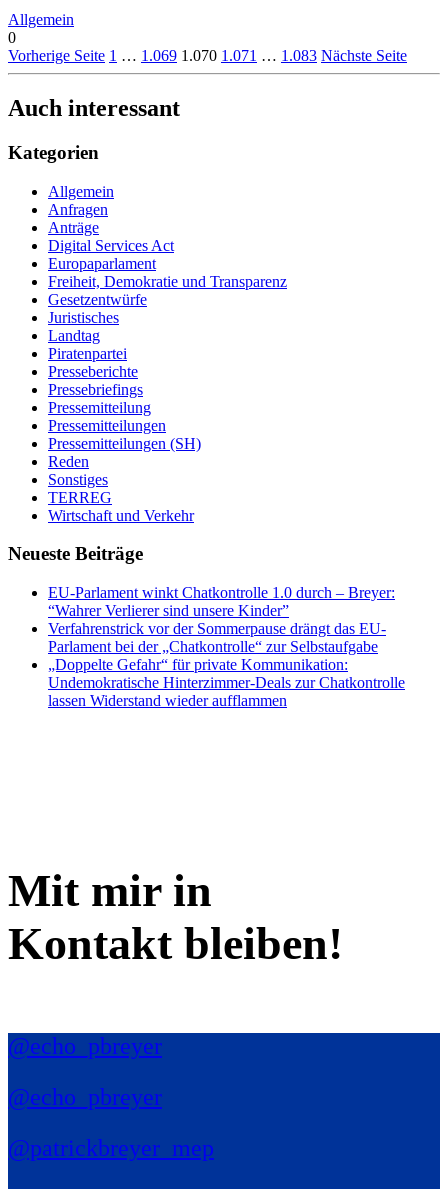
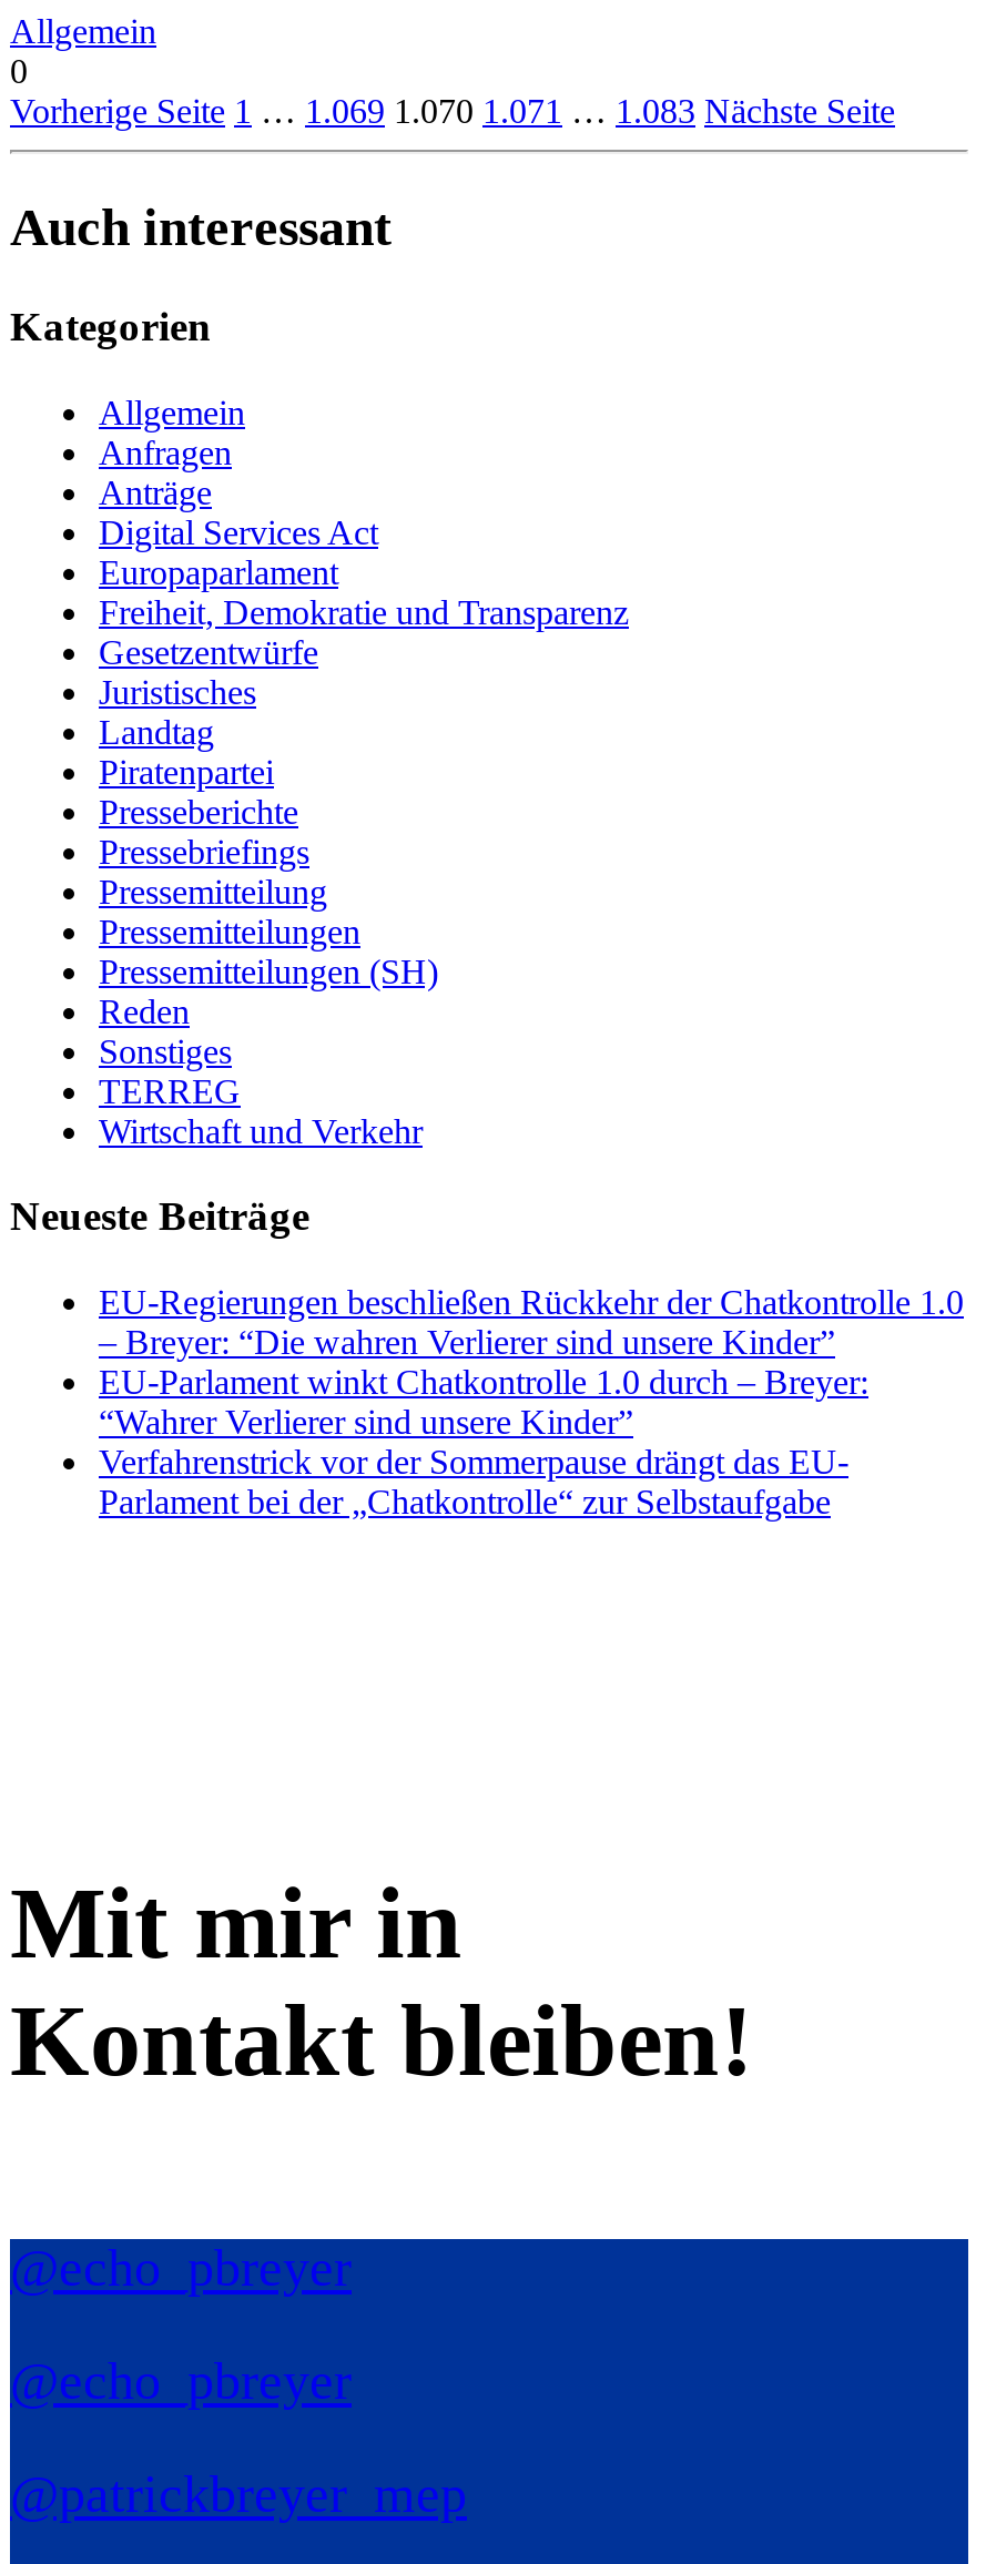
none -> [99,1284,964,1361] EU-Regierungen beschließen Rückkehr der Chatkontrolle 1.0 | – Breyer: “Die wahren Verlierer sind unsere Kinder”
moved [48,584,395,655] -> [99,1363,868,1521]: EU-Parlament winkt Chatkontrolle 1.0 durch – Breyer: | “Wahrer Verlierer sind unsere Kinder” | Verfahrenstrick vor der Sommerpause drängt das EU- | Parlament bei der „Chatkontrolle“ zur Selbstaufgabe
[48,656,405,709] „Doppelte Gefahr“ für private Kommunikation: | Undemokratische Hinterzimmer-Deals zur Chatkontrolle | lassen Widerstand wieder aufflammen -> none

